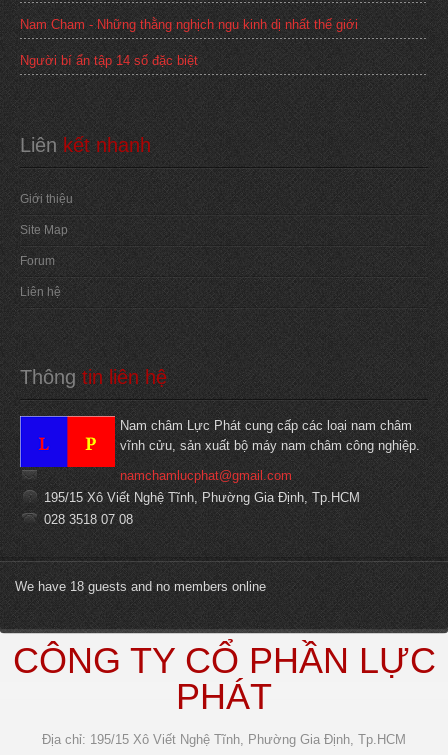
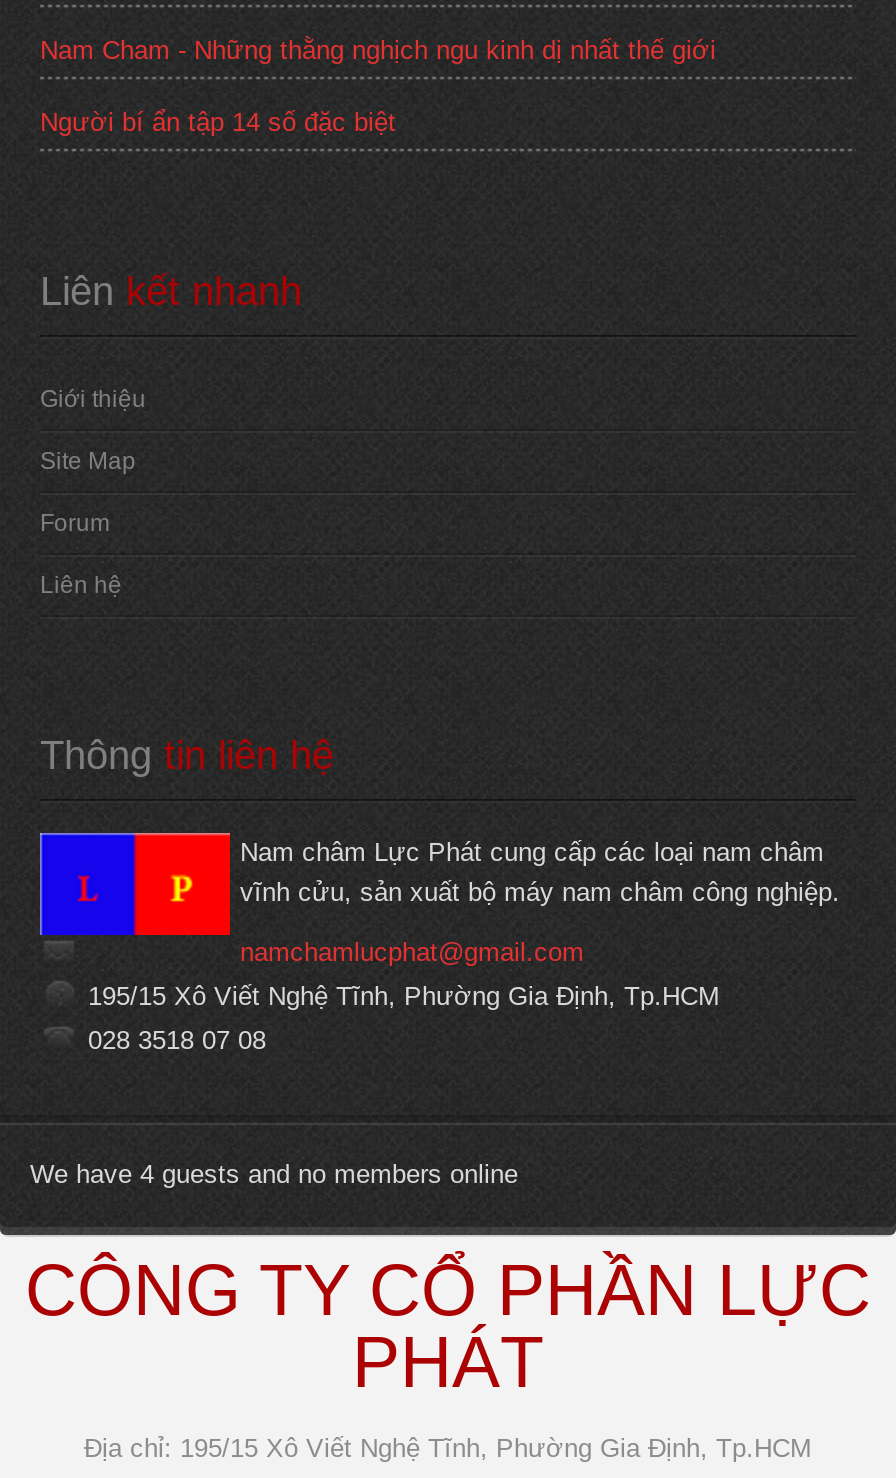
[15,579,266,594] We have 18 guests and no members online -> [30,1158,518,1188] We have 4 guests and no members online

